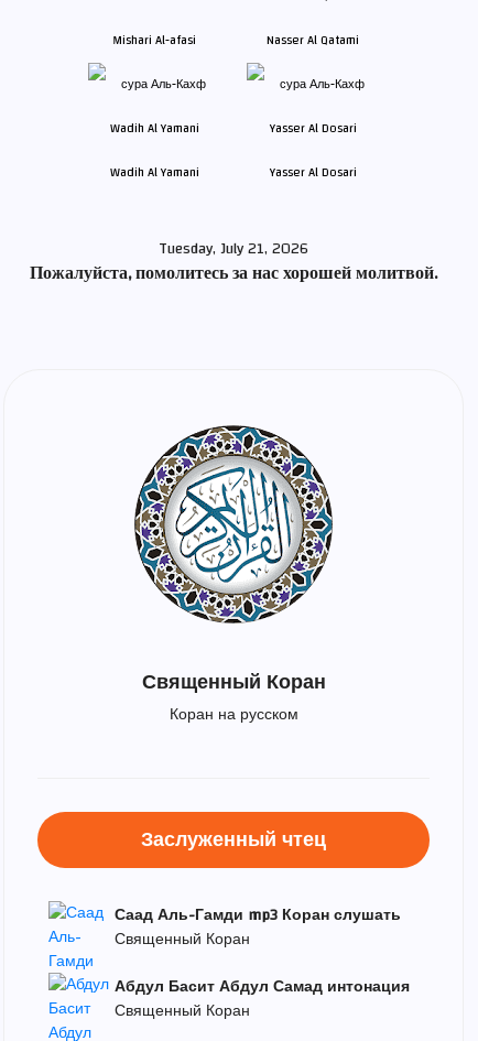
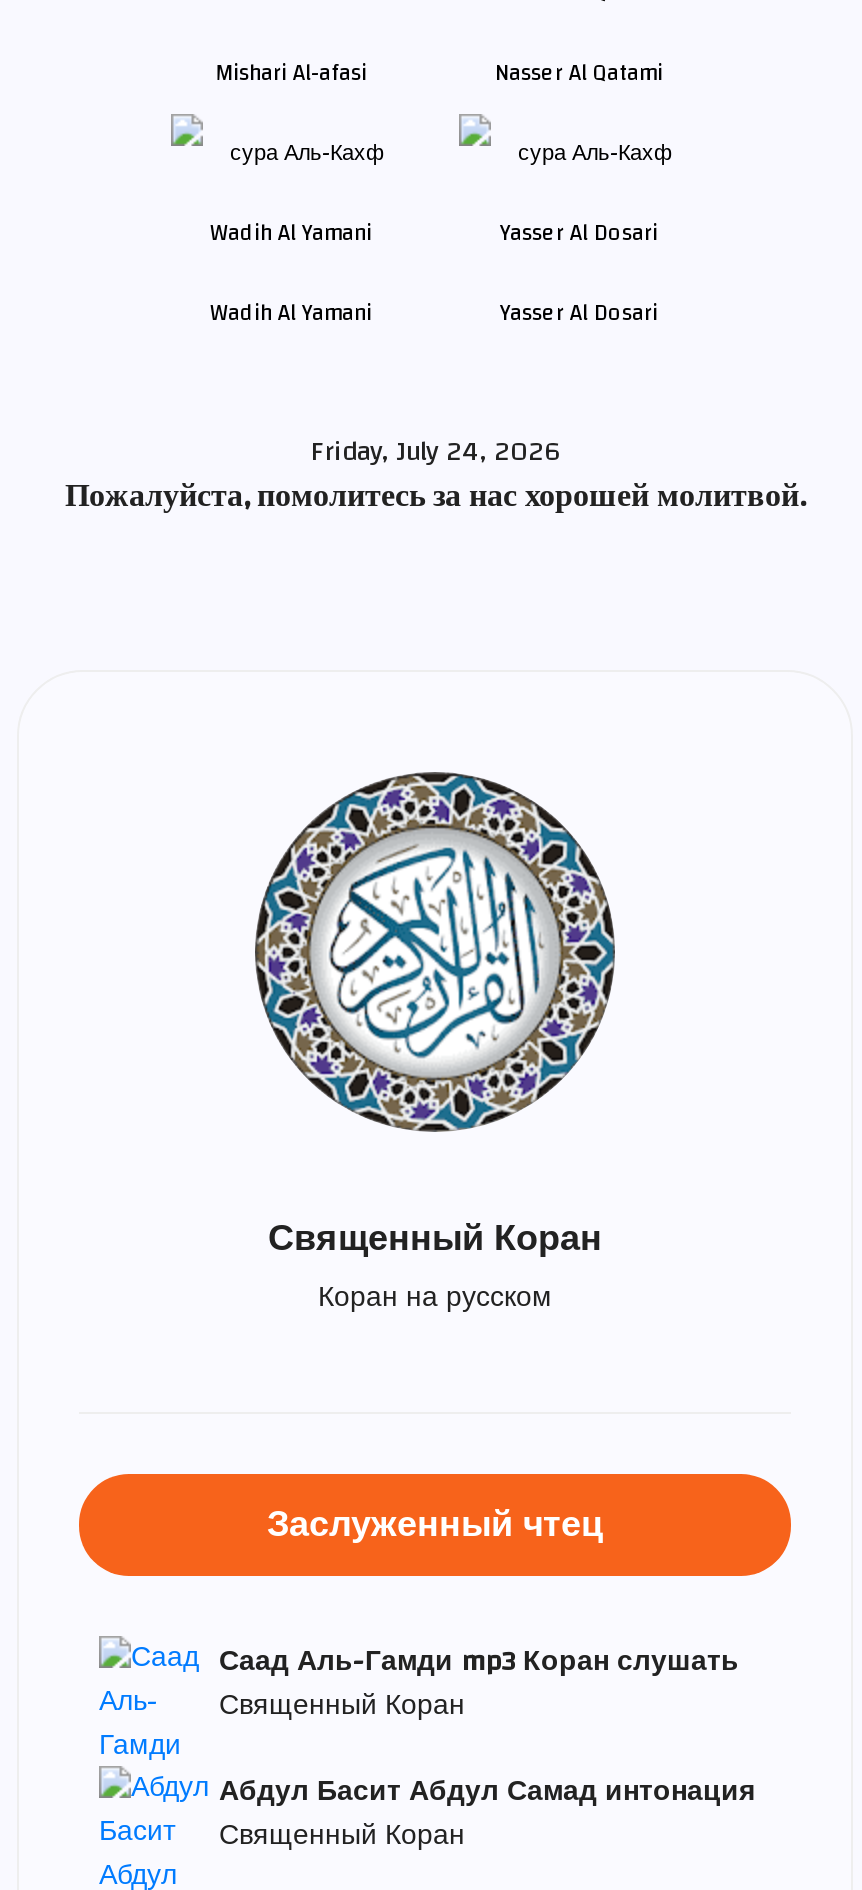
[159,235,308,263] Tuesday, July 21, 2026 -> [310,426,560,478] Friday, July 24, 2026

